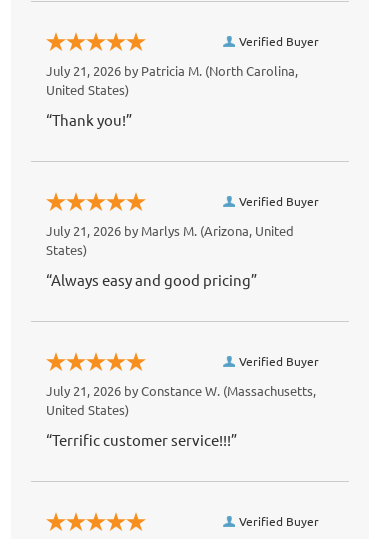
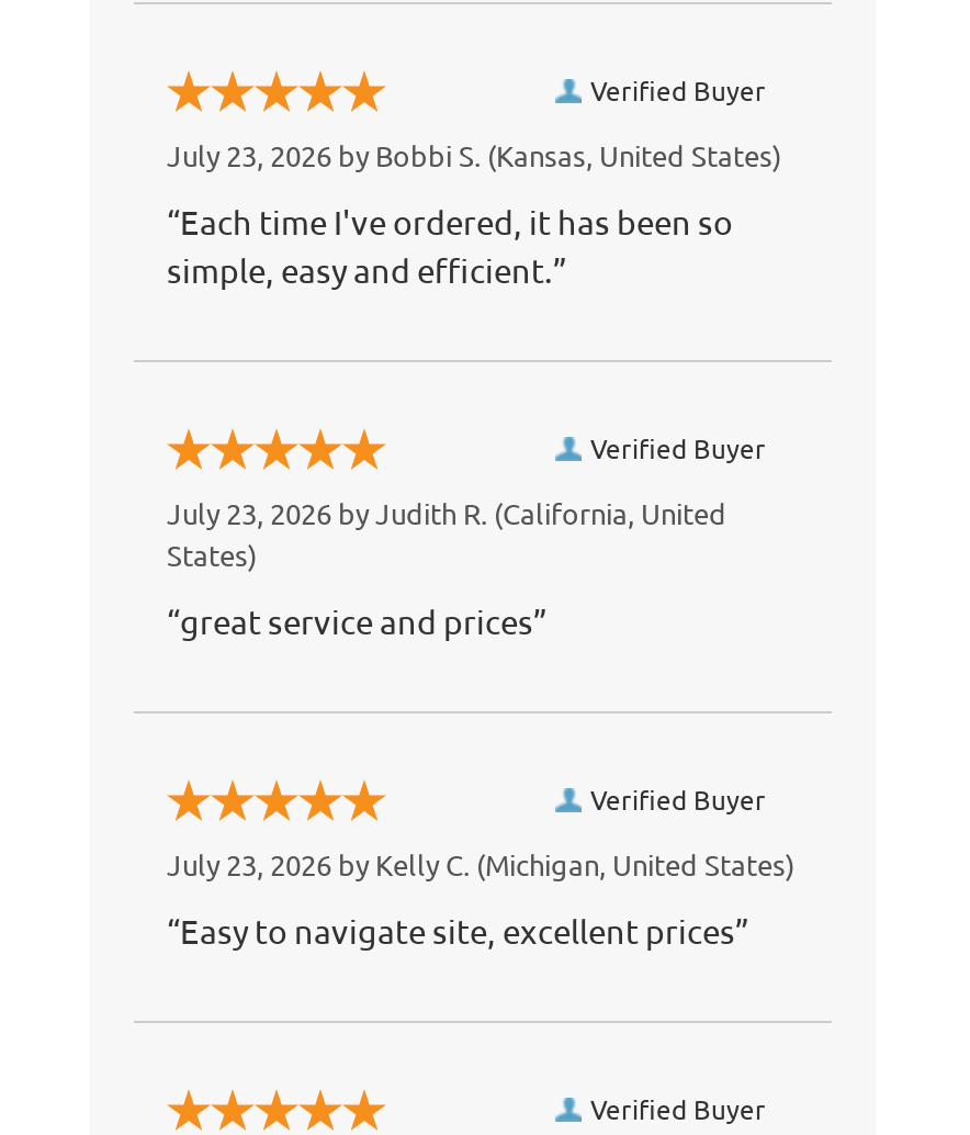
[46,62,298,98] July 21, 2026 by Patricia M. (North Carolina, | United States) -> [167,136,781,173] July 23, 2026 by Bobbi S. (Kansas, United States)
[46,110,132,129] “Thank you!” -> [167,199,733,289] “Each time I've ordered, it has been so | simple, easy and efficient.”
[46,222,294,239] July 21, 2026 by Marlys M. (Arizona, United -> [167,494,726,531] July 23, 2026 by Judith R. (California, United
[46,270,257,289] “Always easy and good pricing” -> [167,599,546,641] “great service and prices”
[46,382,316,418] July 21, 2026 by Constance W. (Massachusetts, | United States) -> [167,845,794,882] July 23, 2026 by Kelly C. (Michigan, United States)
[46,430,237,449] “Terrific customer service!!!” -> [167,908,748,950] “Easy to navigate site, excellent prices”

